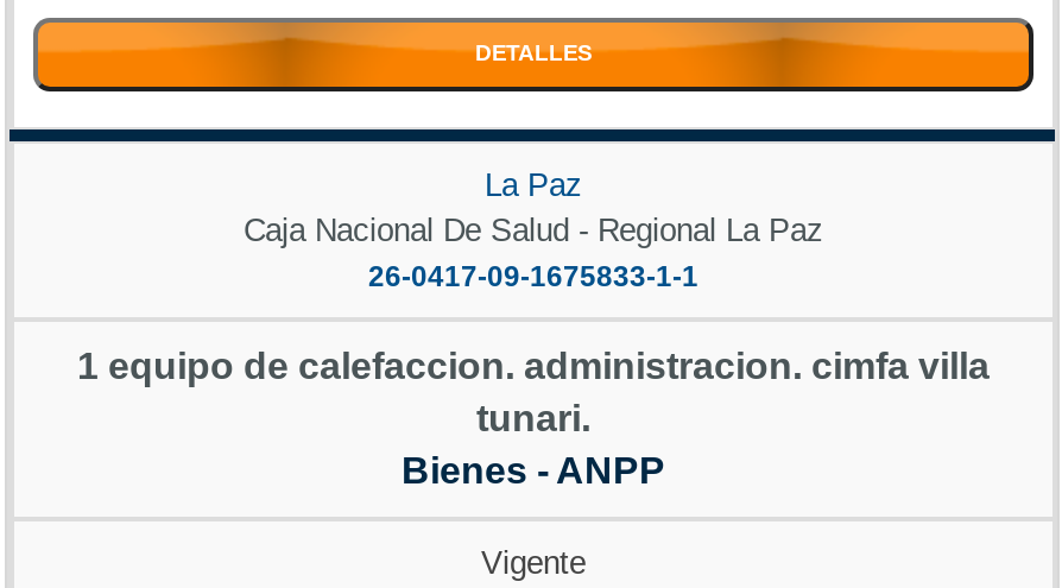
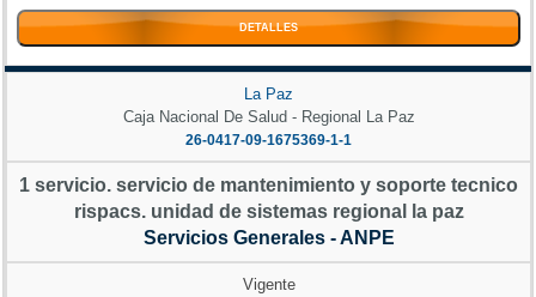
[368,260,698,293] 26-0417-09-1675833-1-1 -> [185,132,352,148] 26-0417-09-1675369-1-1
[77,346,990,491] 1 equipo de calefaccion. administracion. cimfa villa | tunari. | Bienes - ANPP -> [19,175,518,248] 1 servicio. servicio de mantenimiento y soporte tecnico | rispacs. unidad de sistemas regional la paz | Servicios Generales - ANPE

